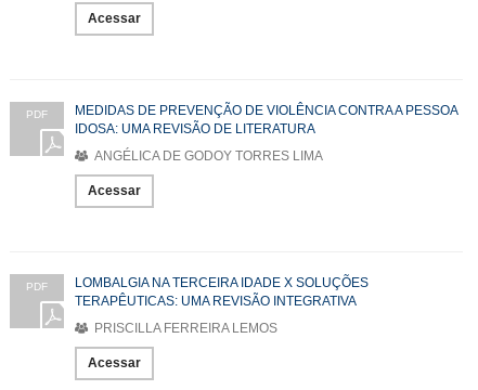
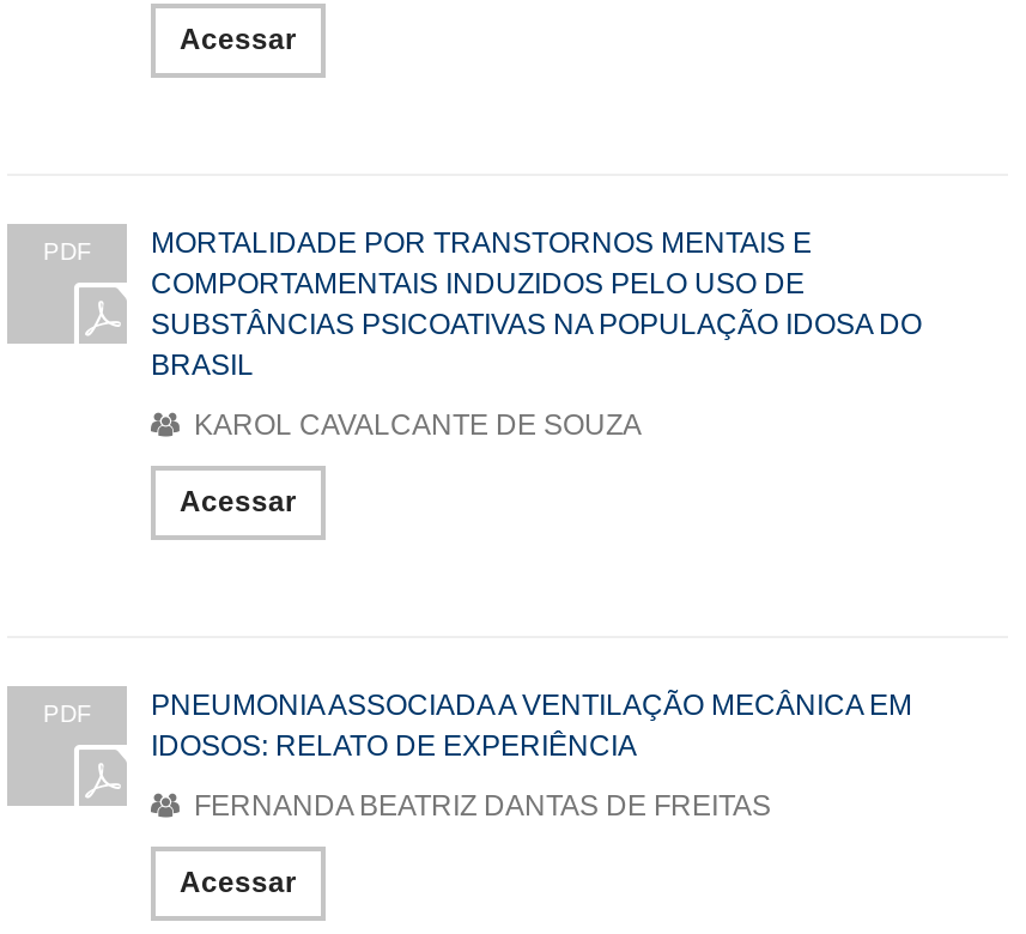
[75,103,457,136] MEDIDAS DE PREVENÇÃO DE VIOLÊNCIA CONTRA A PESSOA | IDOSA: UMA REVISÃO DE LITERATURA -> [151,226,922,382] MORTALIDADE POR TRANSTORNOS MENTAIS E | COMPORTAMENTAIS INDUZIDOS PELO USO DE | SUBSTÂNCIAS PSICOATIVAS NA POPULAÇÃO IDOSA DO | BRASIL
[91,148,323,164] ANGÉLICA DE GODOY TORRES LIMA -> [187,408,642,442] KAROL CAVALCANTE DE SOUZA
[75,275,369,309] LOMBALGIA NA TERCEIRA IDADE X SOLUÇÕES | TERAPÊUTICAS: UMA REVISÃO INTEGRATIVA -> [151,689,912,763] PNEUMONIA ASSOCIADA A VENTILAÇÃO MECÂNICA EM | IDOSOS: RELATO DE EXPERIÊNCIA
[91,321,277,336] PRISCILLA FERREIRA LEMOS -> [187,789,771,823] FERNANDA BEATRIZ DANTAS DE FREITAS

